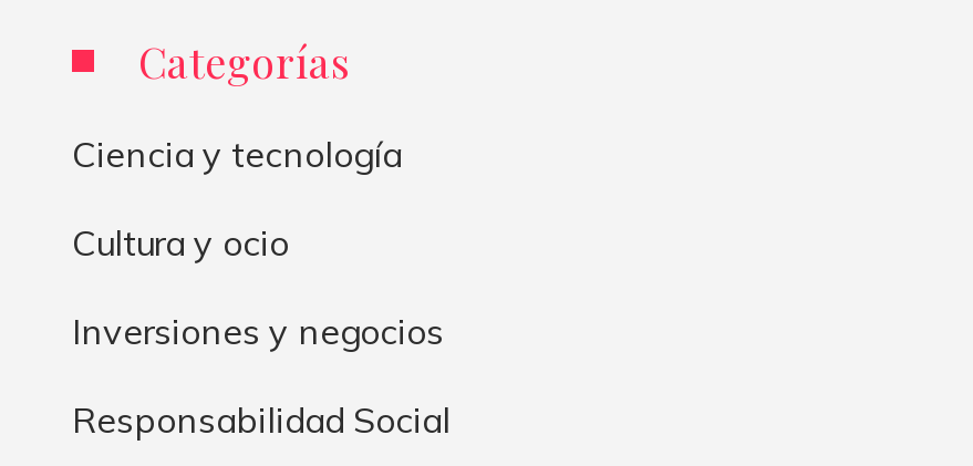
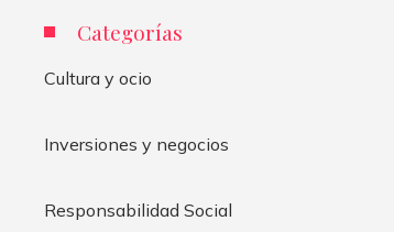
[72,132,402,176] Ciencia y tecnología -> none
moved [72,220,289,265] -> [44,67,152,89]: Cultura y ocio
moved [72,309,444,353] -> [44,133,229,155]: Inversiones y negocios

